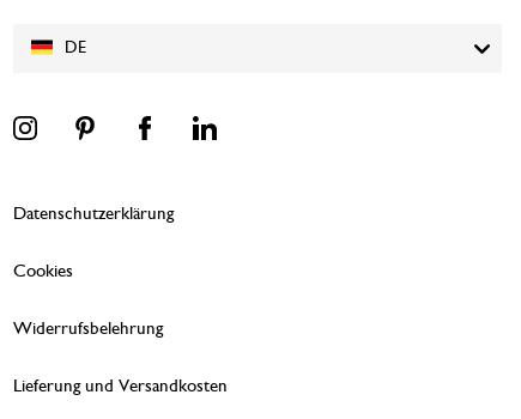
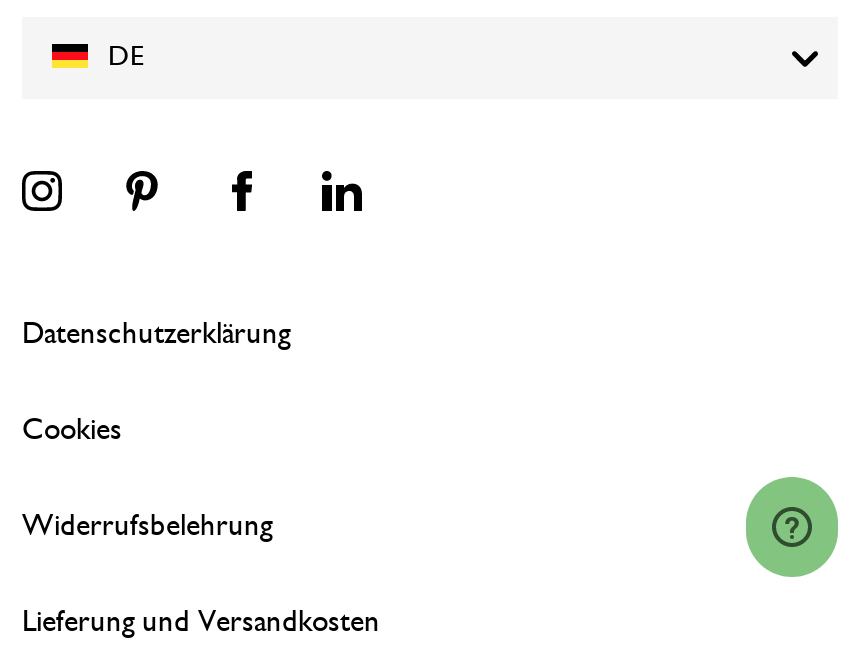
none -> [744,475,840,579] [image]

